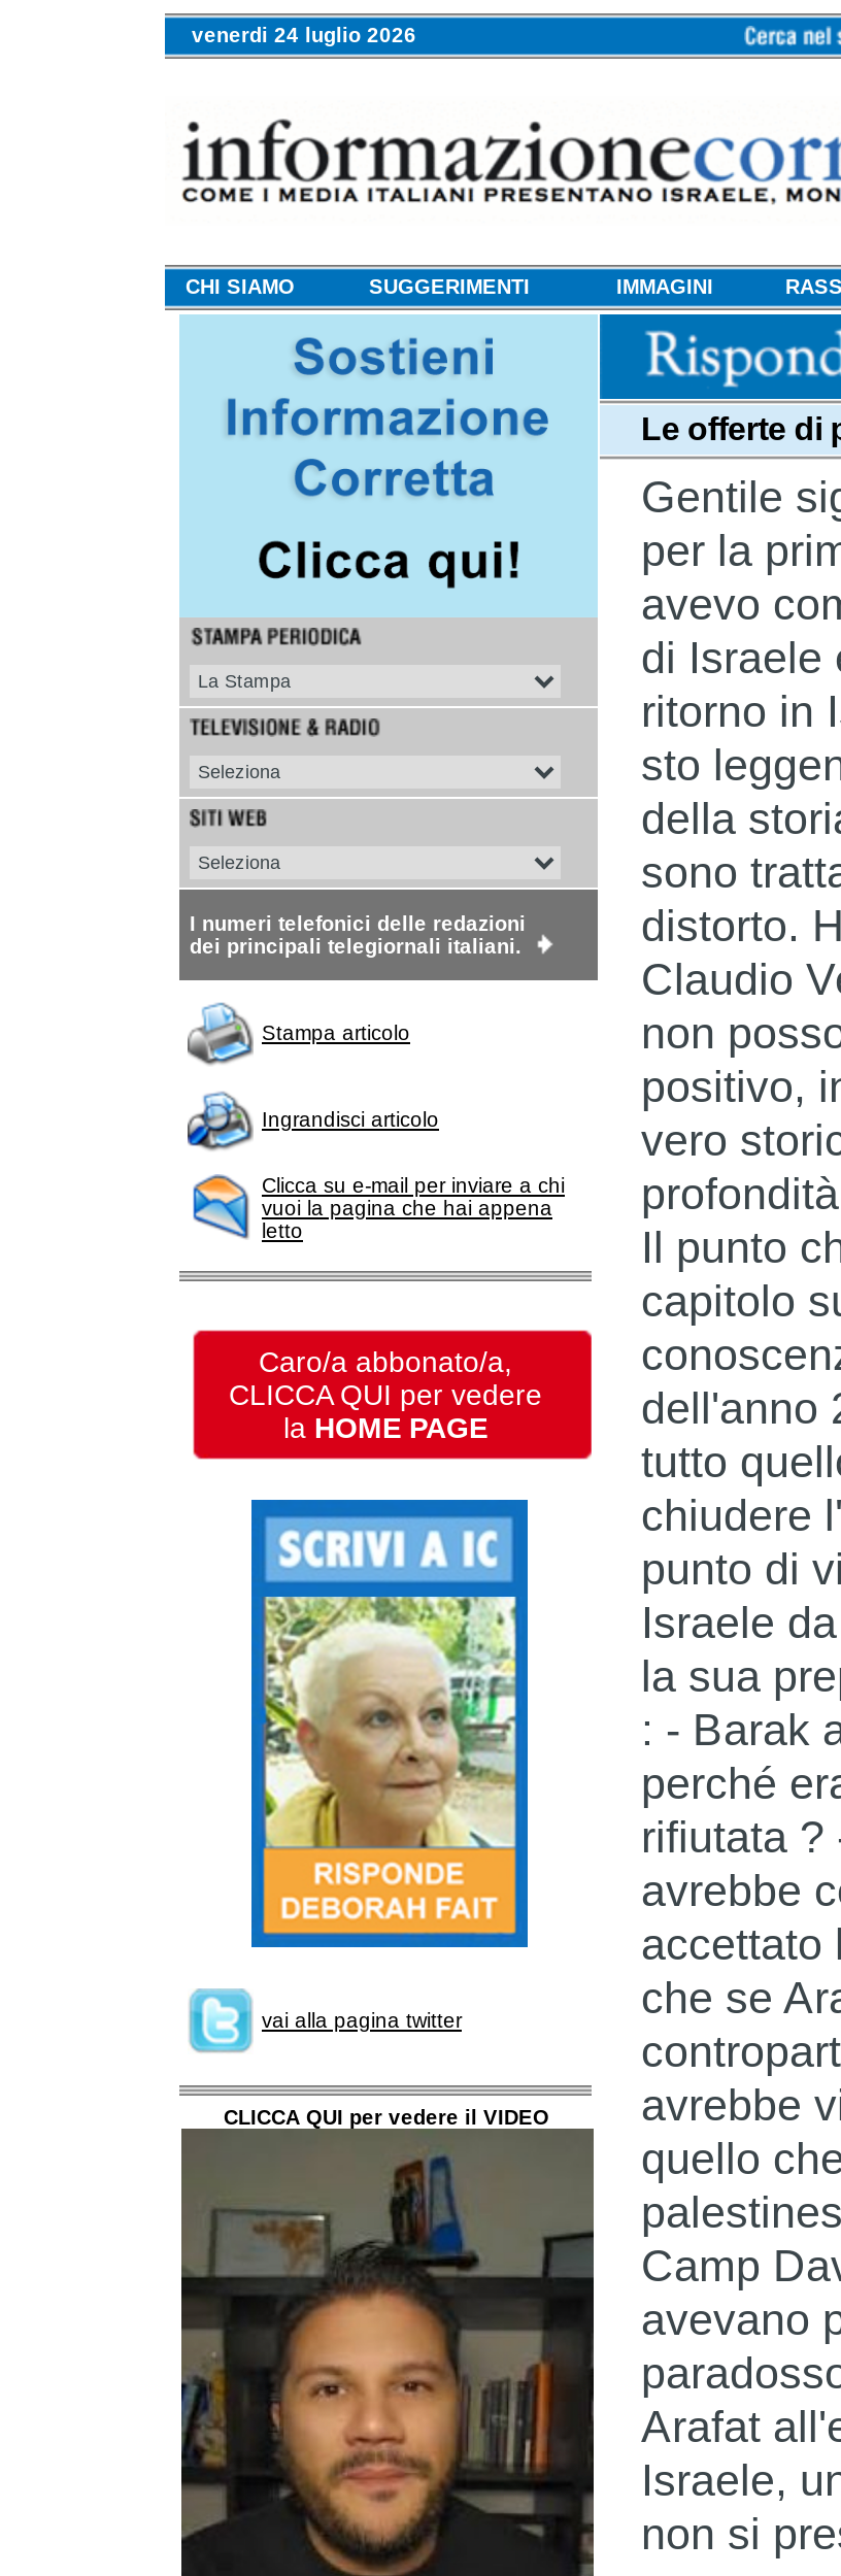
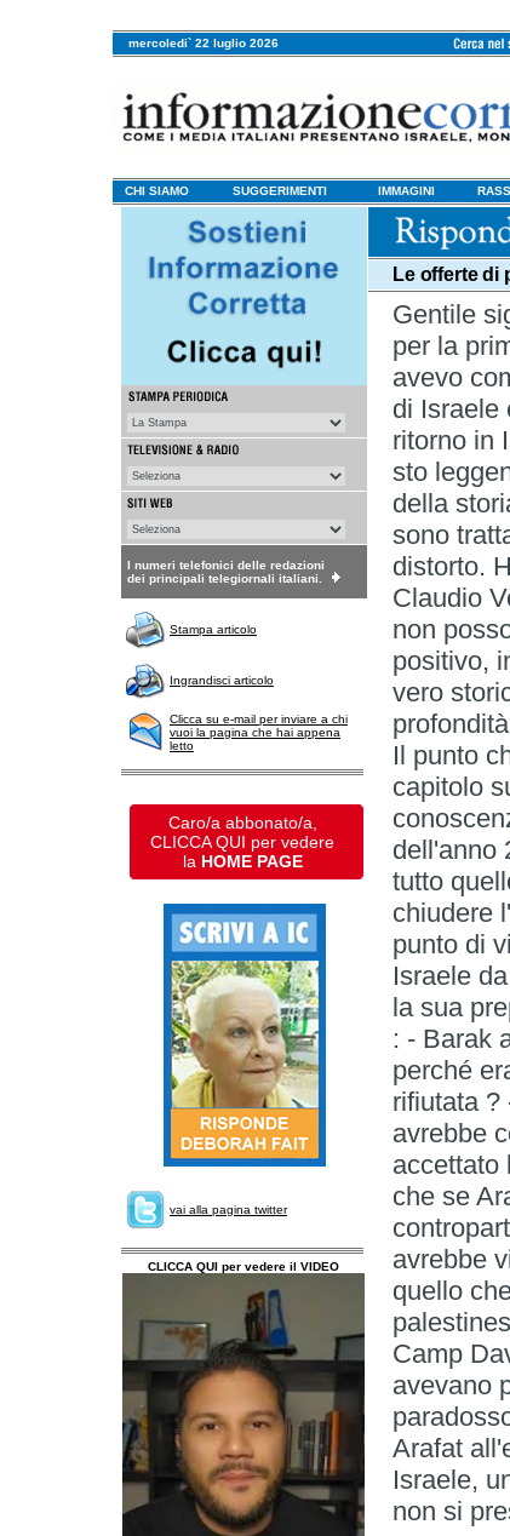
[192,24,416,46] venerdi 24 luglio 2026 -> [128,36,279,50] mercoledi` 22 luglio 2026

